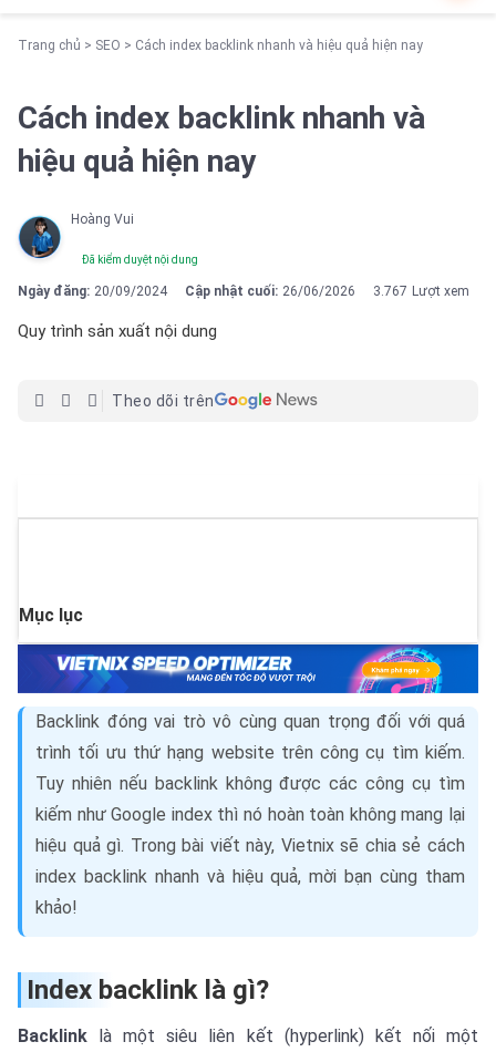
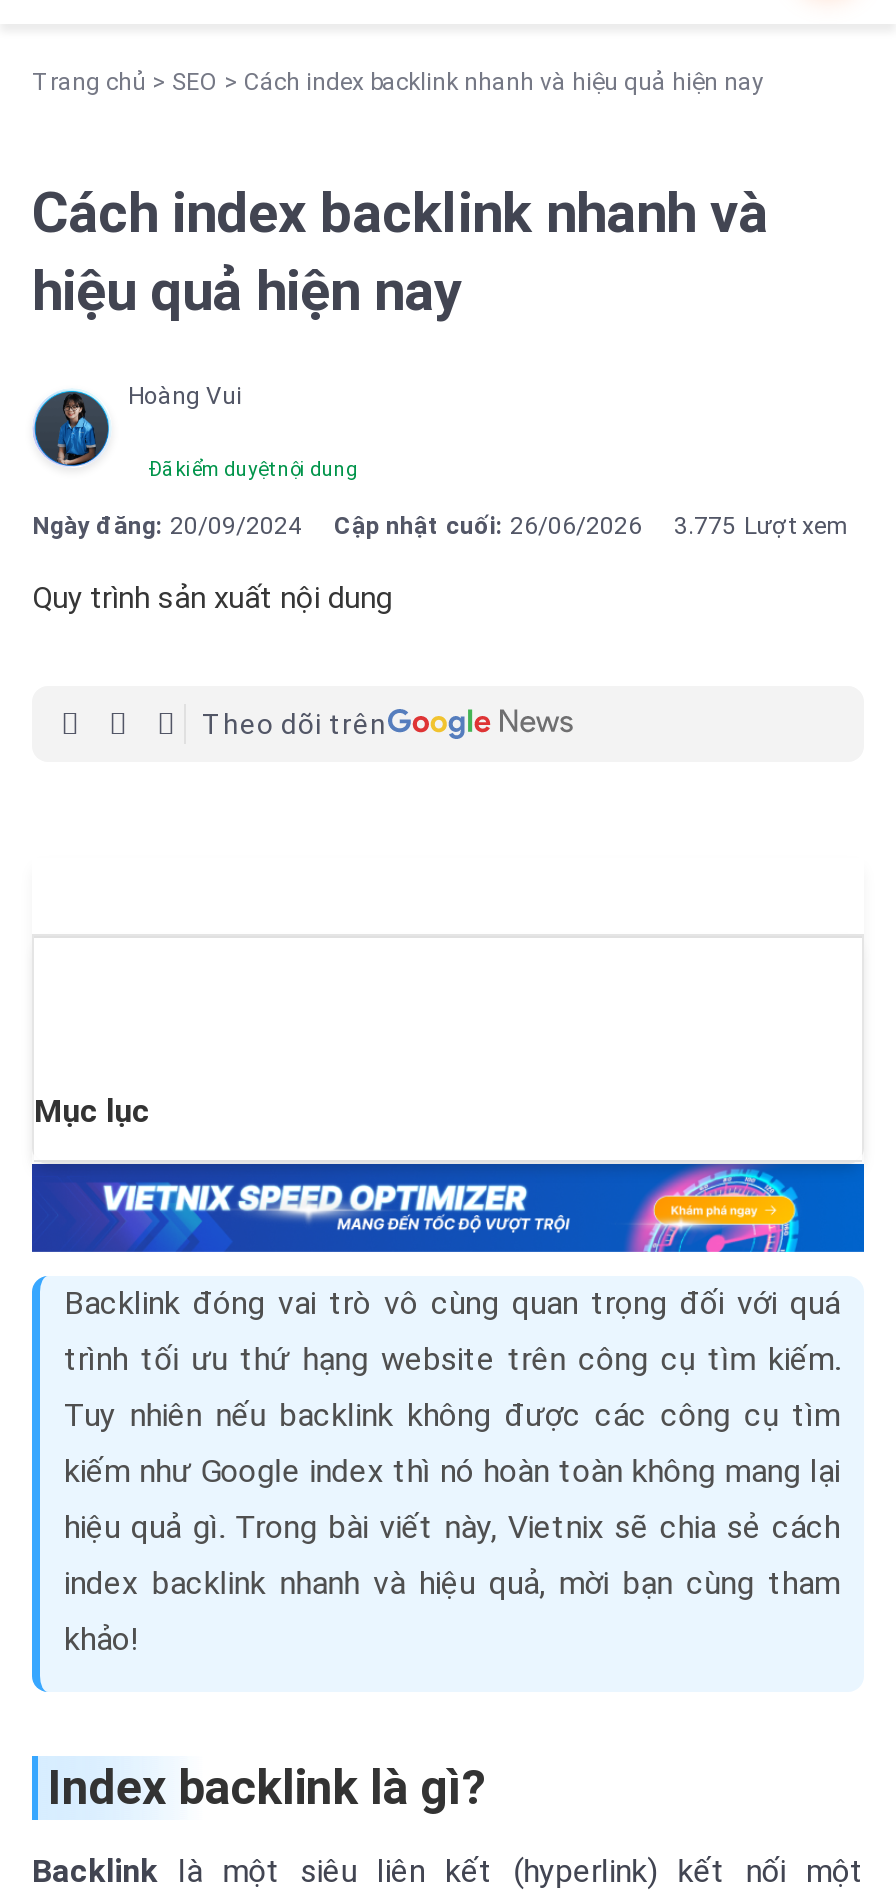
[18,283,469,299] Ngày đăng: 20/09/2024 Cập nhật cuối: 26/06/2026 3.767 Lượt xem -> [32,512,848,540] Ngày đăng: 20/09/2024 Cập nhật cuối: 26/06/2026 3.775 Lượt xem

